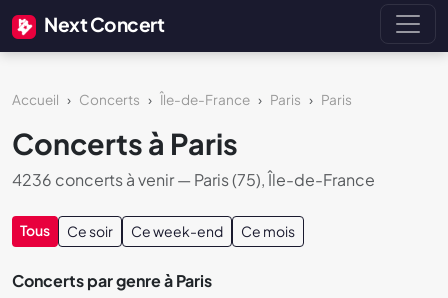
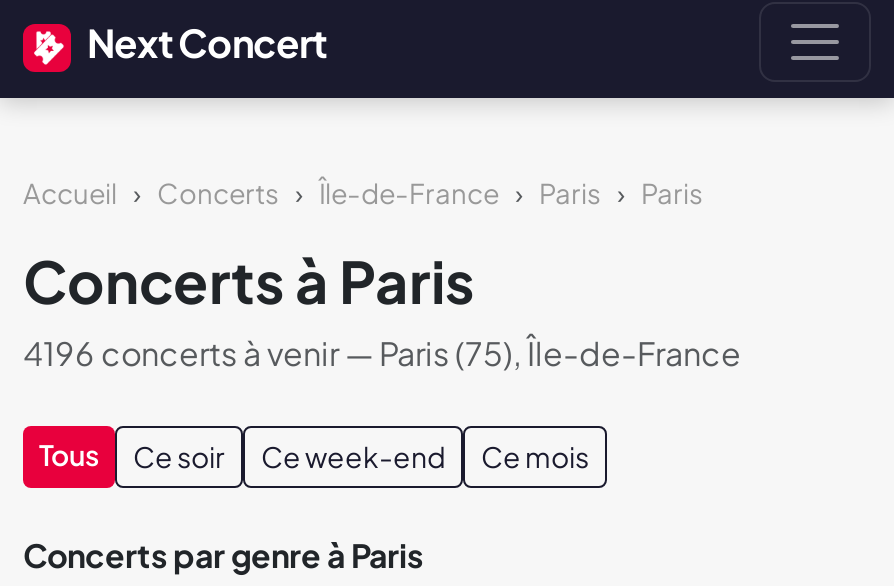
[12,169,375,190] 4236 concerts à venir — Paris (75), Île-de-France -> [23,332,741,374] 4196 concerts à venir — Paris (75), Île-de-France

